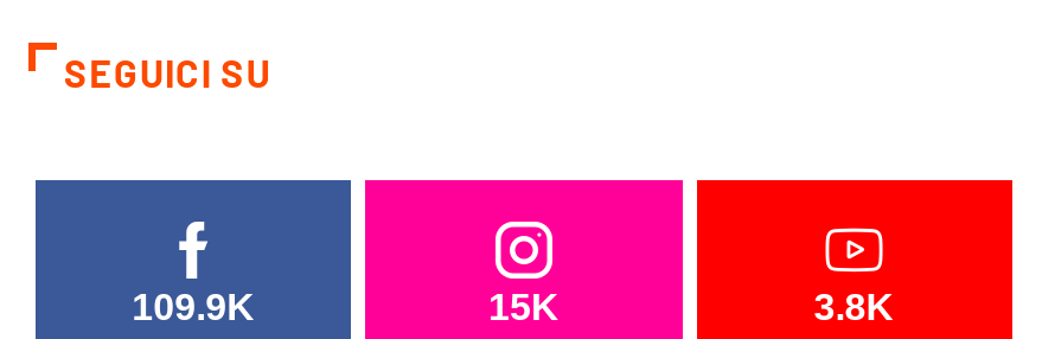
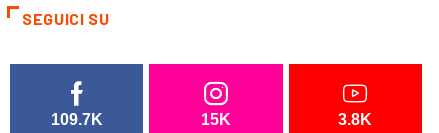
[132,288,255,328] 109.9K -> [51,111,103,128] 109.7K

